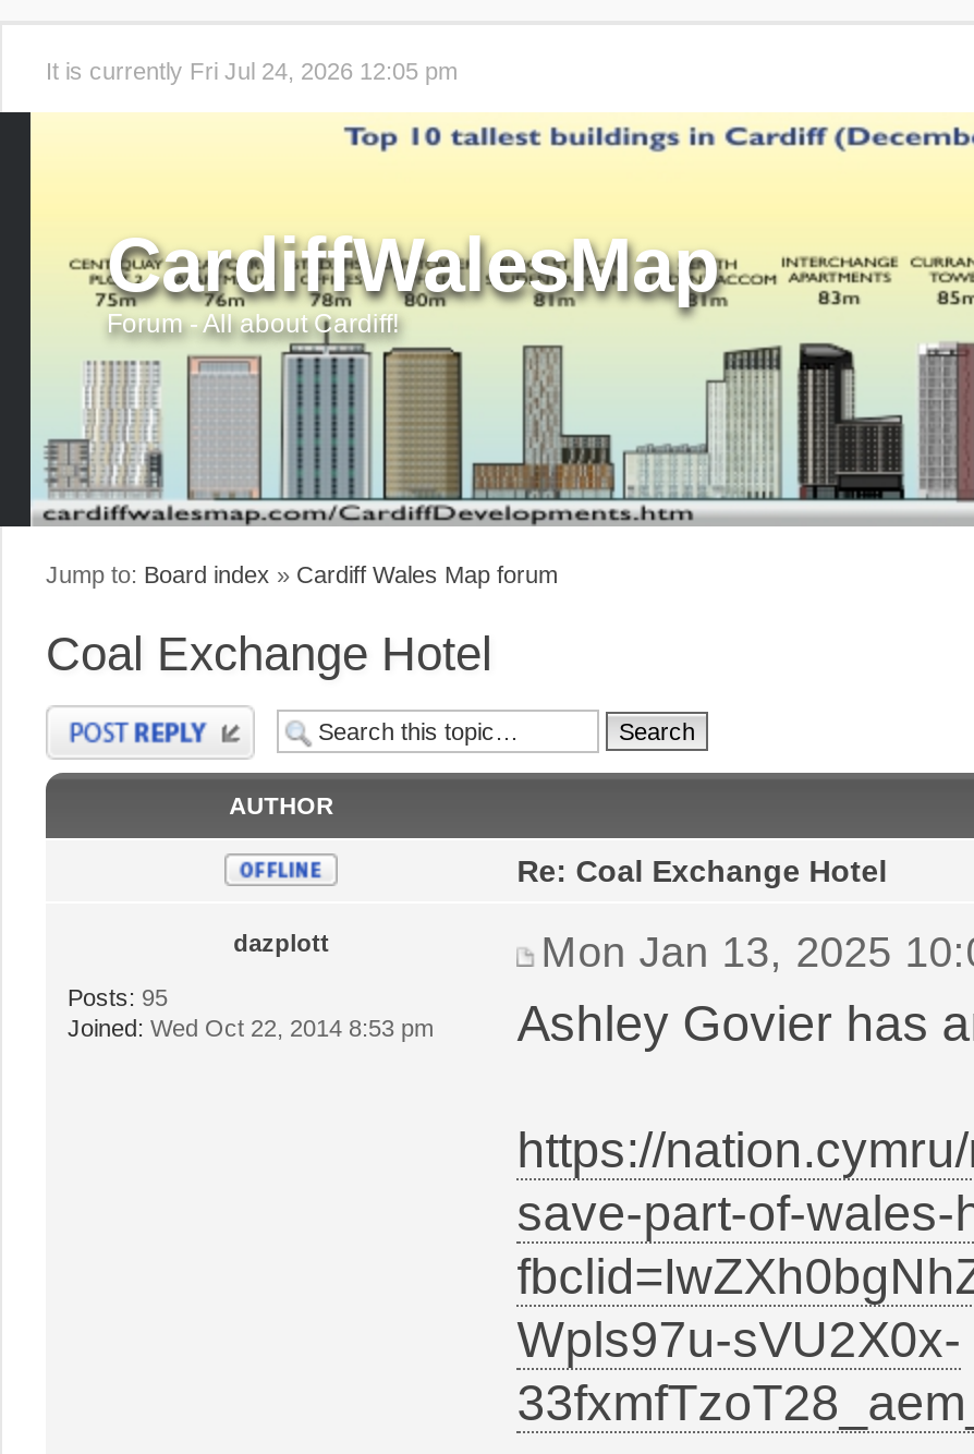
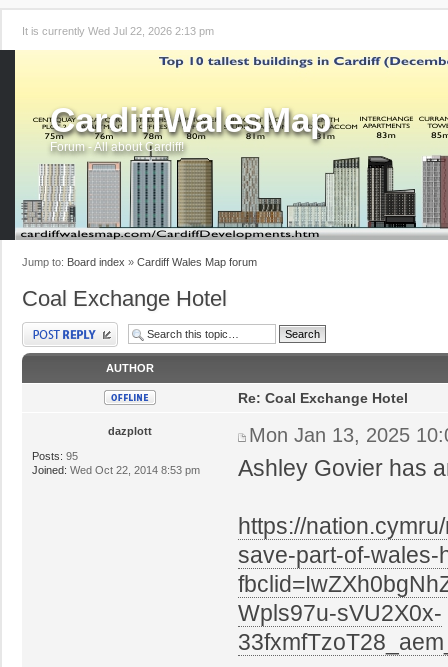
[46,58,458,84] It is currently Fri Jul 24, 2026 12:05 pm -> [22,25,214,37] It is currently Wed Jul 22, 2026 2:13 pm

